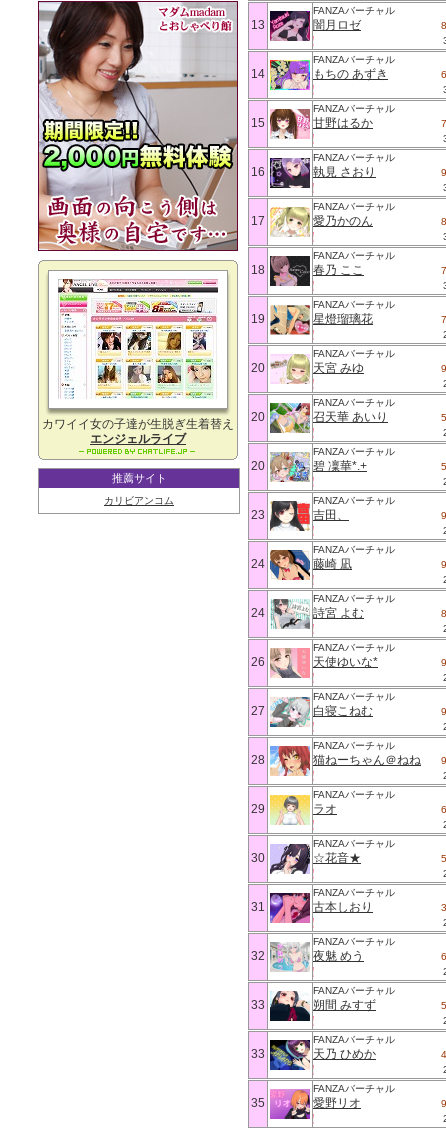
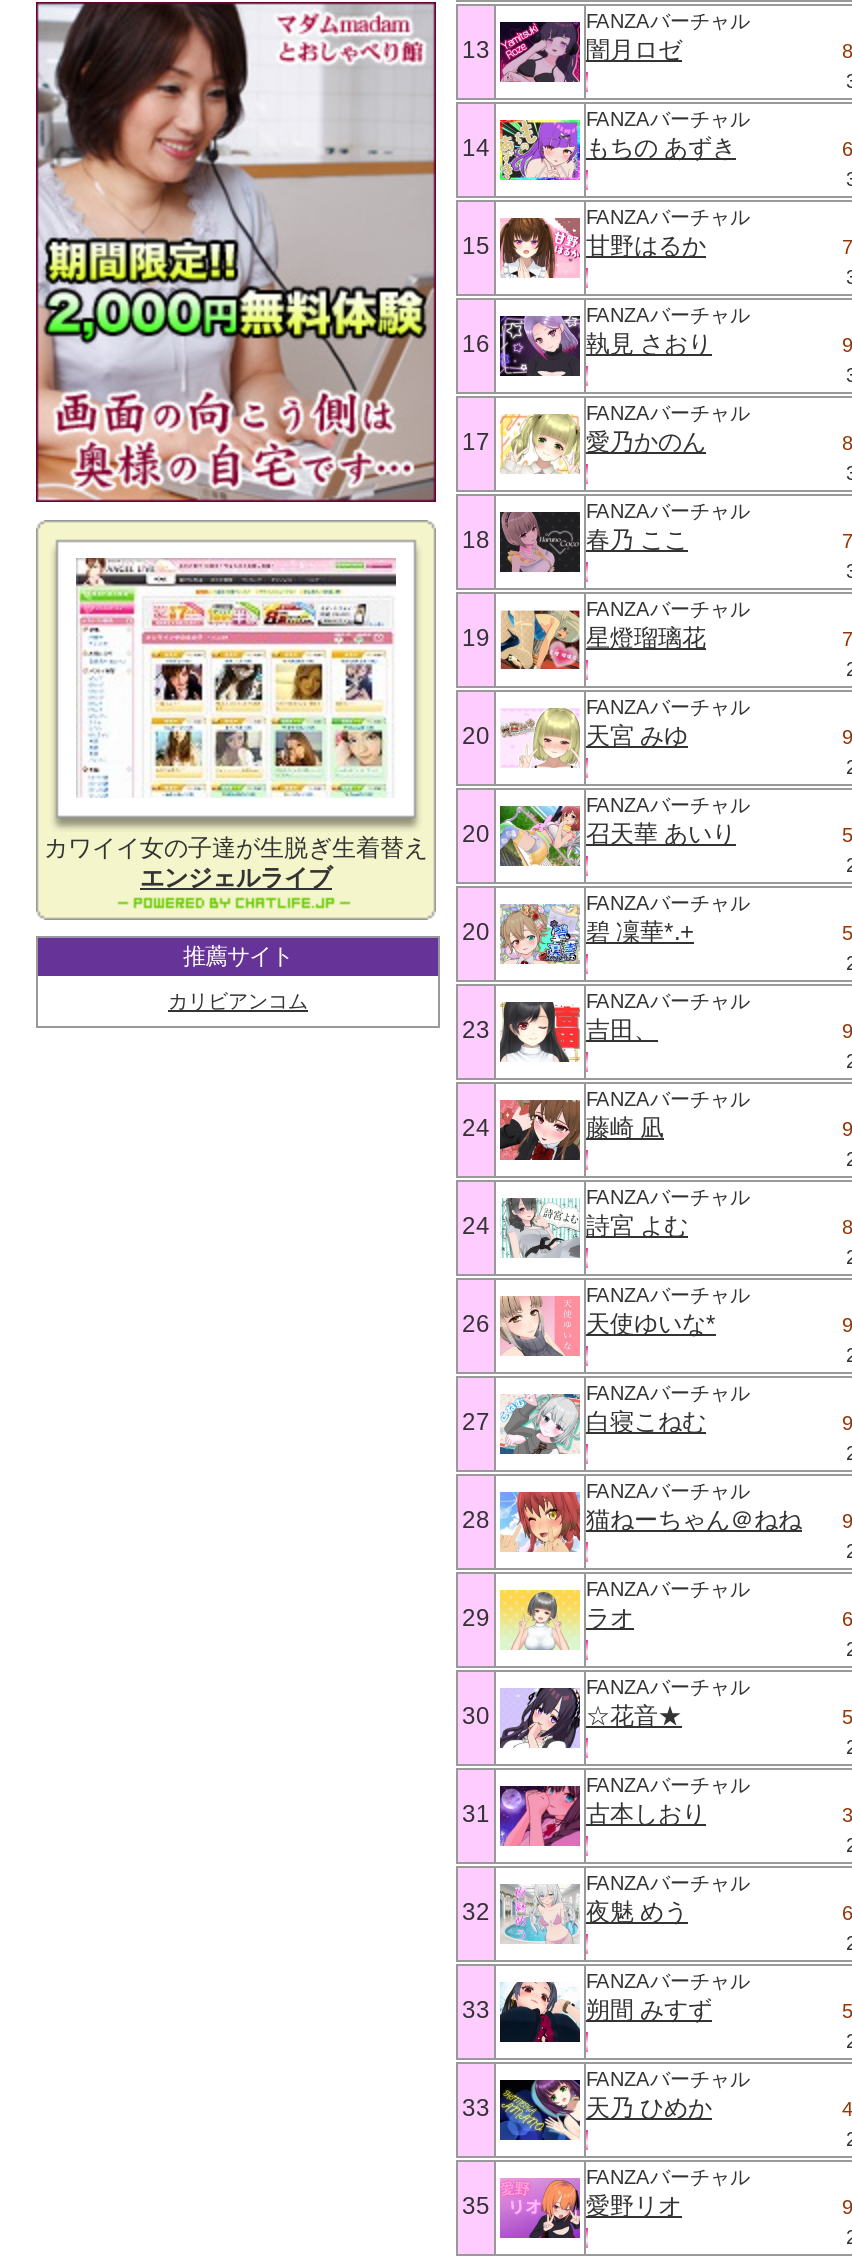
[269,549,310,581] [image] -> [498,1098,582,1162] [image]

